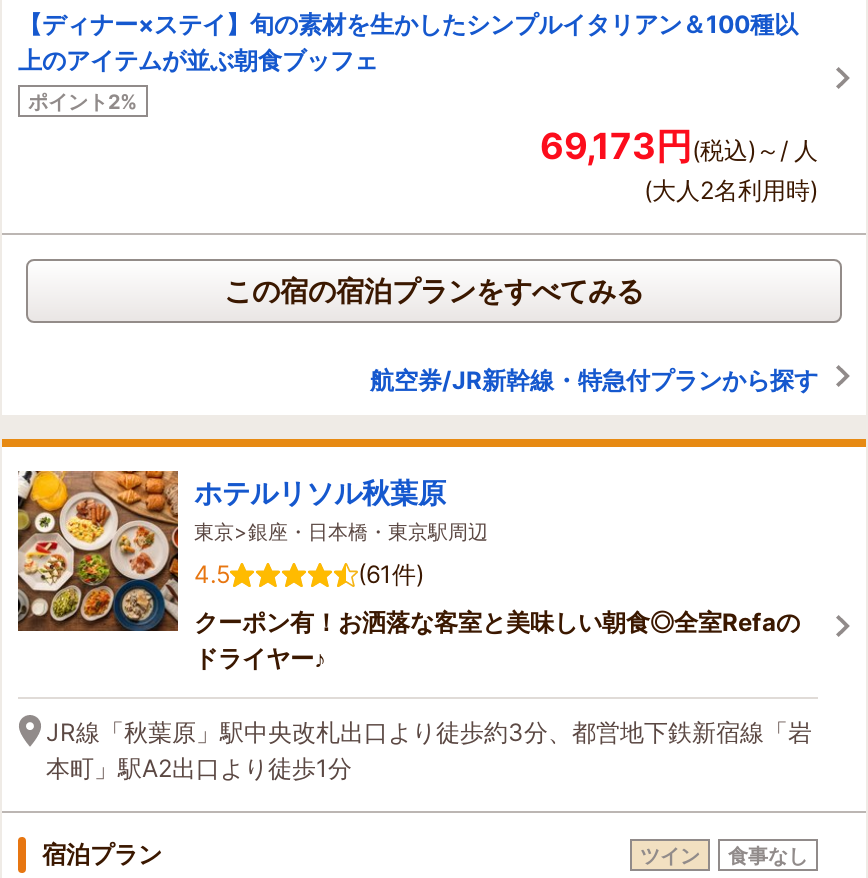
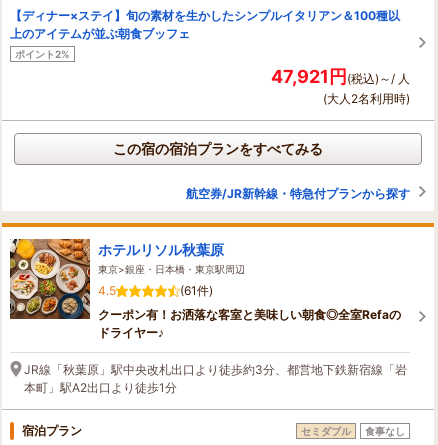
[540,124,818,166] 69,173円(税込)～/ 人 -> [271,66,410,87] 47,921円(税込)～/ 人
[640,842,700,866] ツイン -> [301,425,351,437] セミダブル

